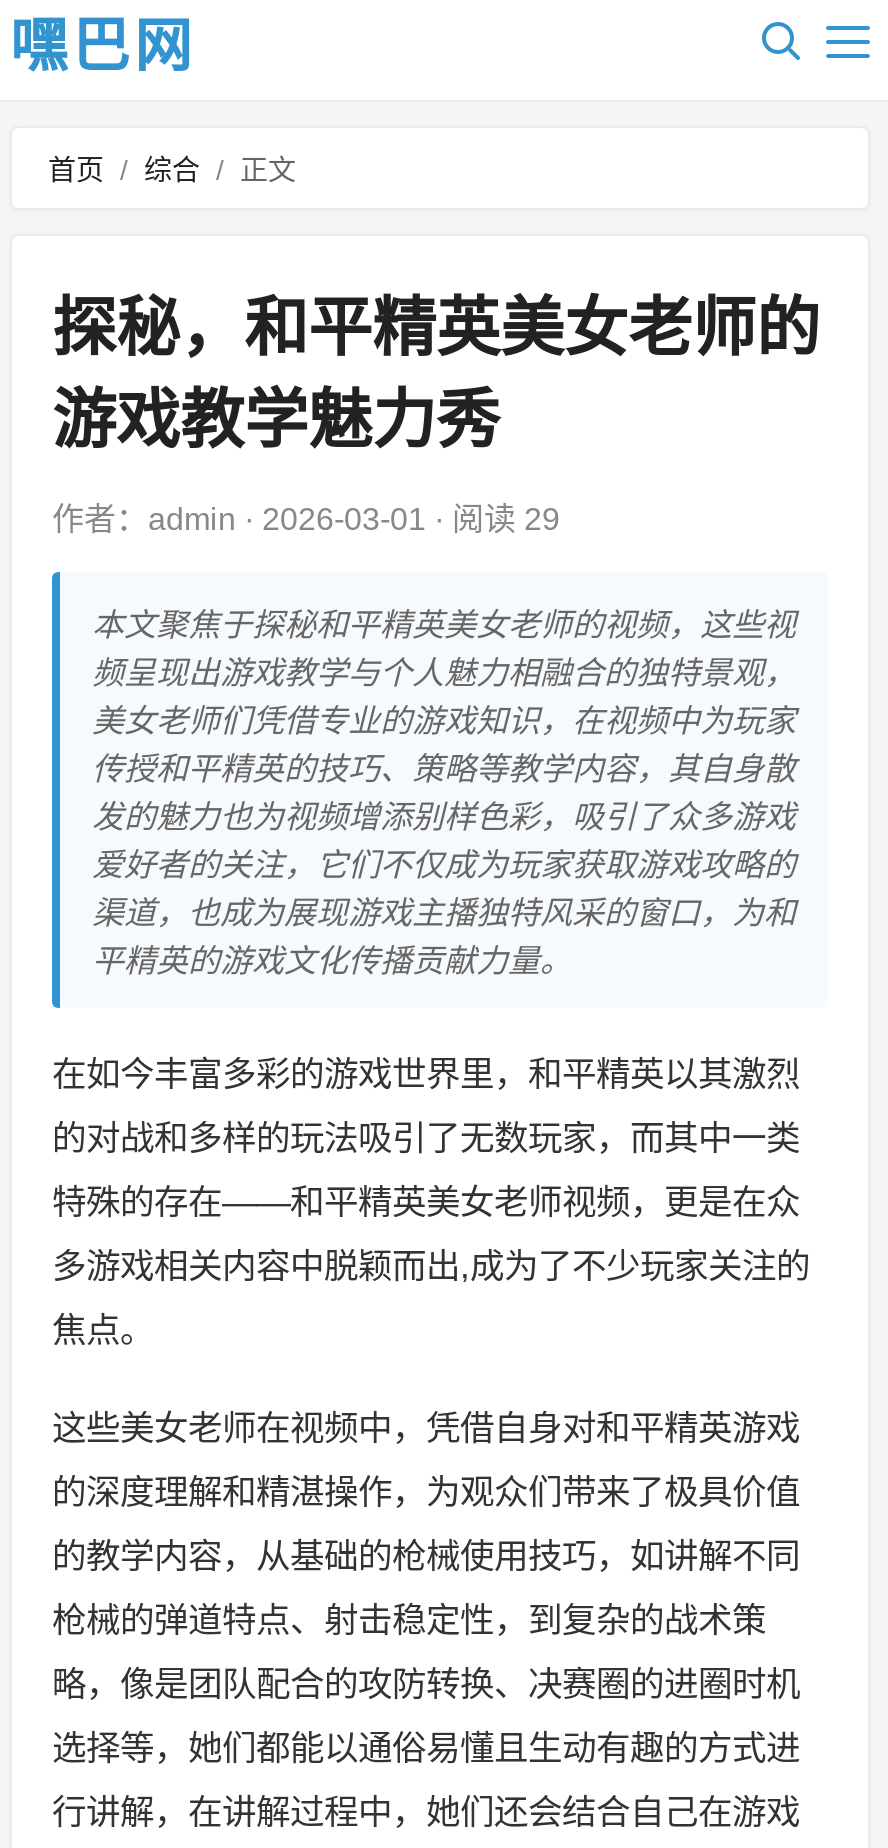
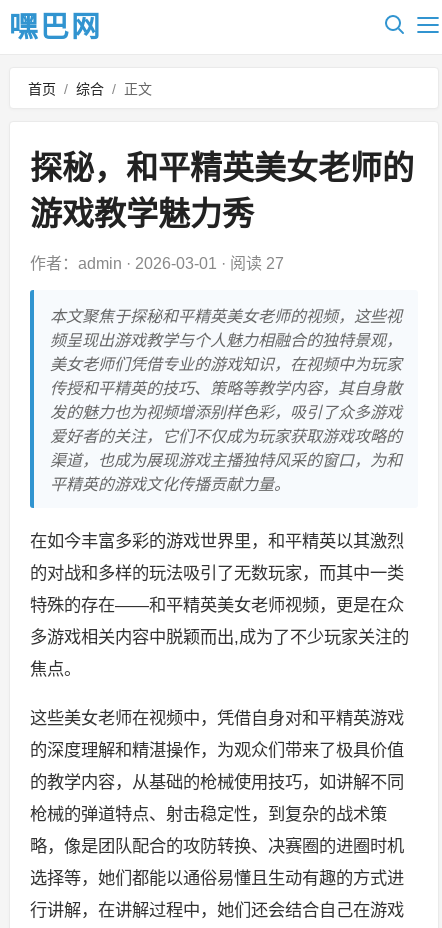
[52,502,560,536] 作者：admin · 2026-03-01 ·阅读 29 -> [30,255,284,272] 作者：admin · 2026-03-01 ·阅读 27

